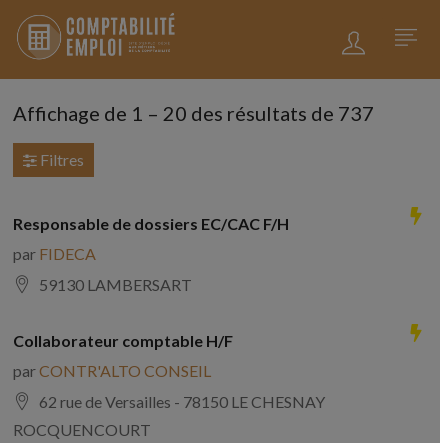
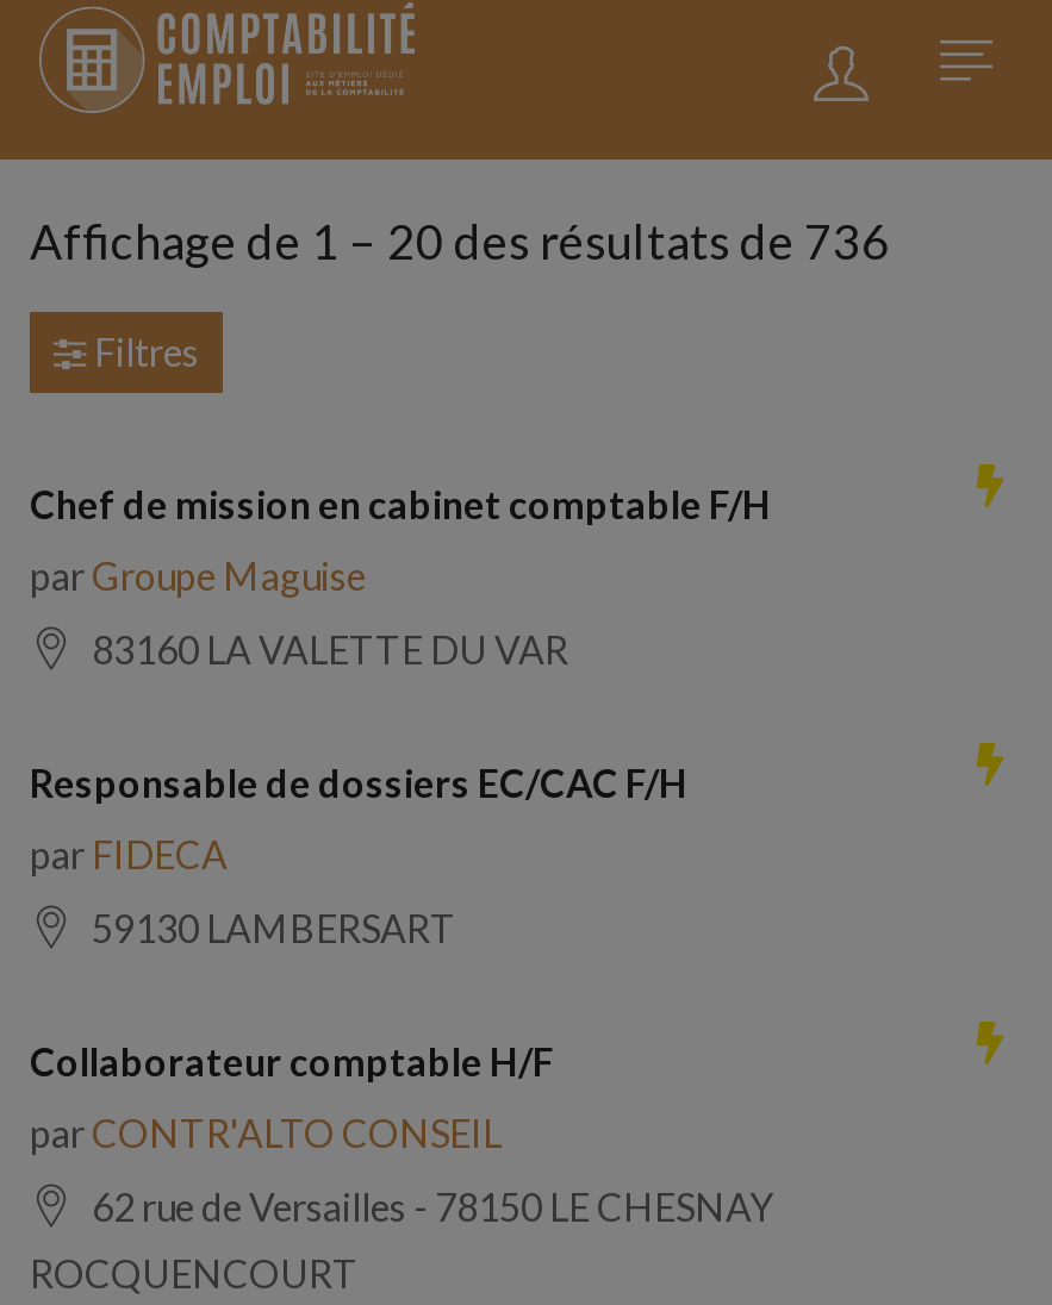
[13,101,374,125] Affichage de 1 – 20 des résultats de 737 -> [30,211,890,268] Affichage de 1 – 20 des résultats de 736
none -> [30,480,771,671] Chef de mission en cabinet comptable F/H | par Groupe Maguise | 83160 LA VALETTE DU VAR

